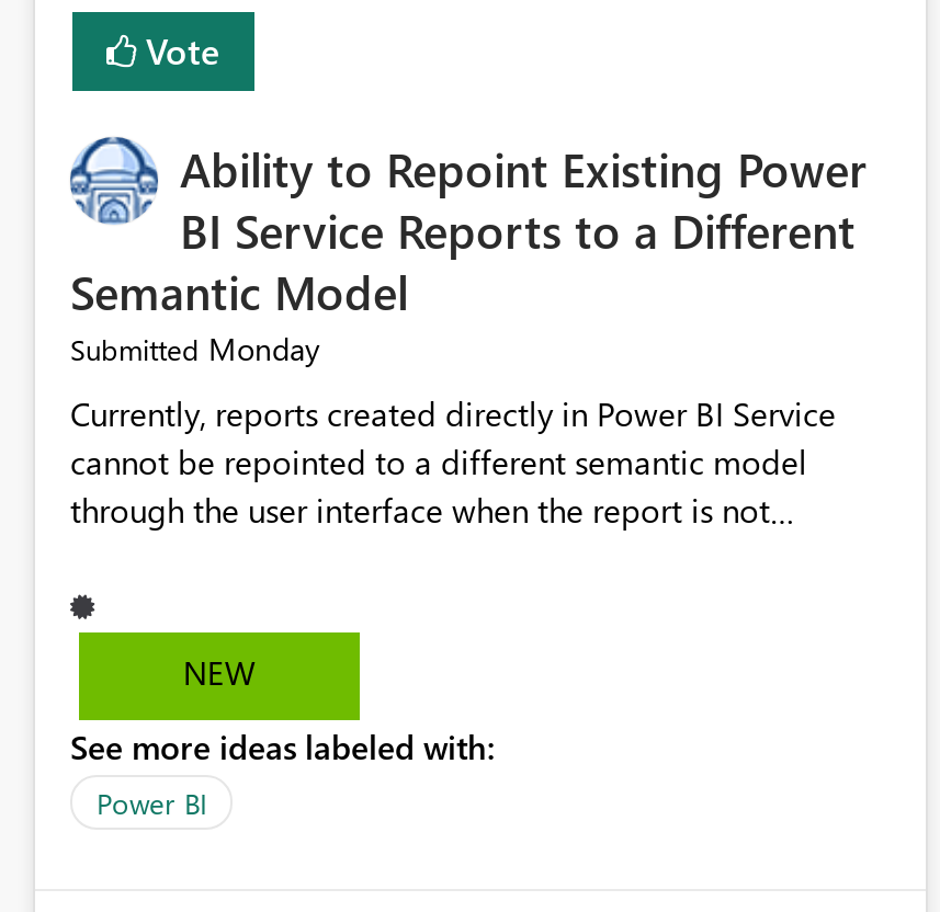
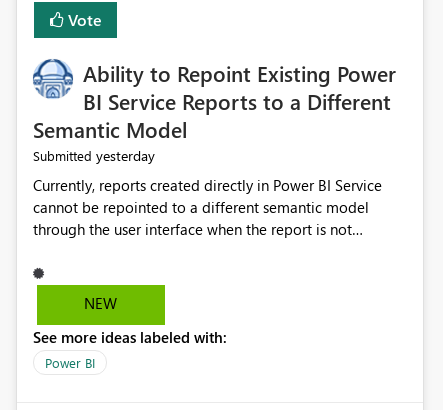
[70,329,320,370] Submitted Monday -> [33,146,155,165] Submitted yesterday

